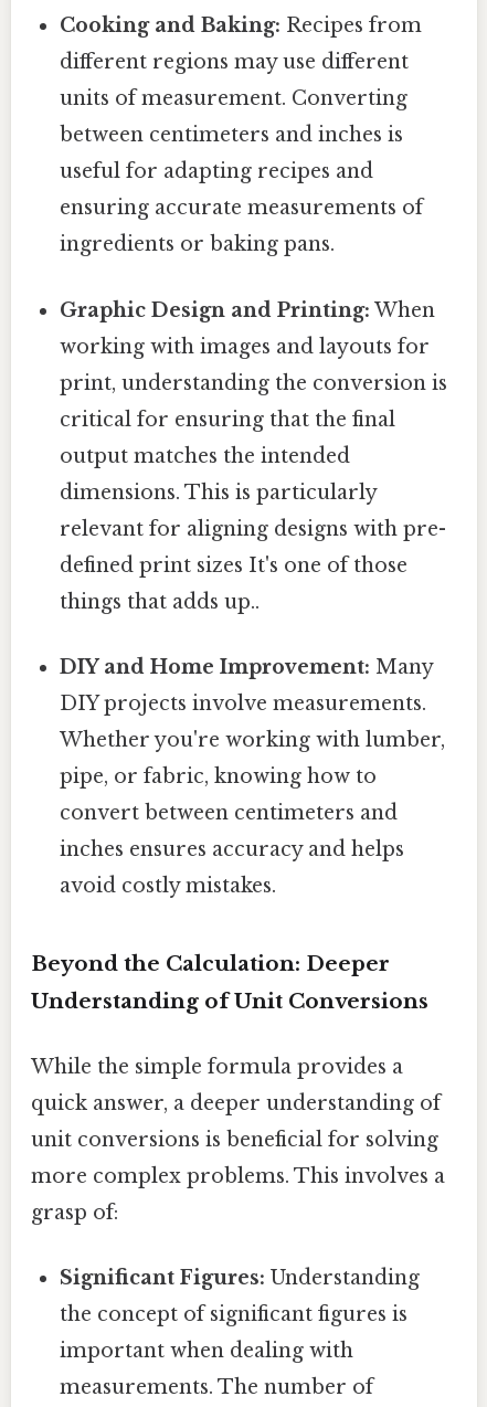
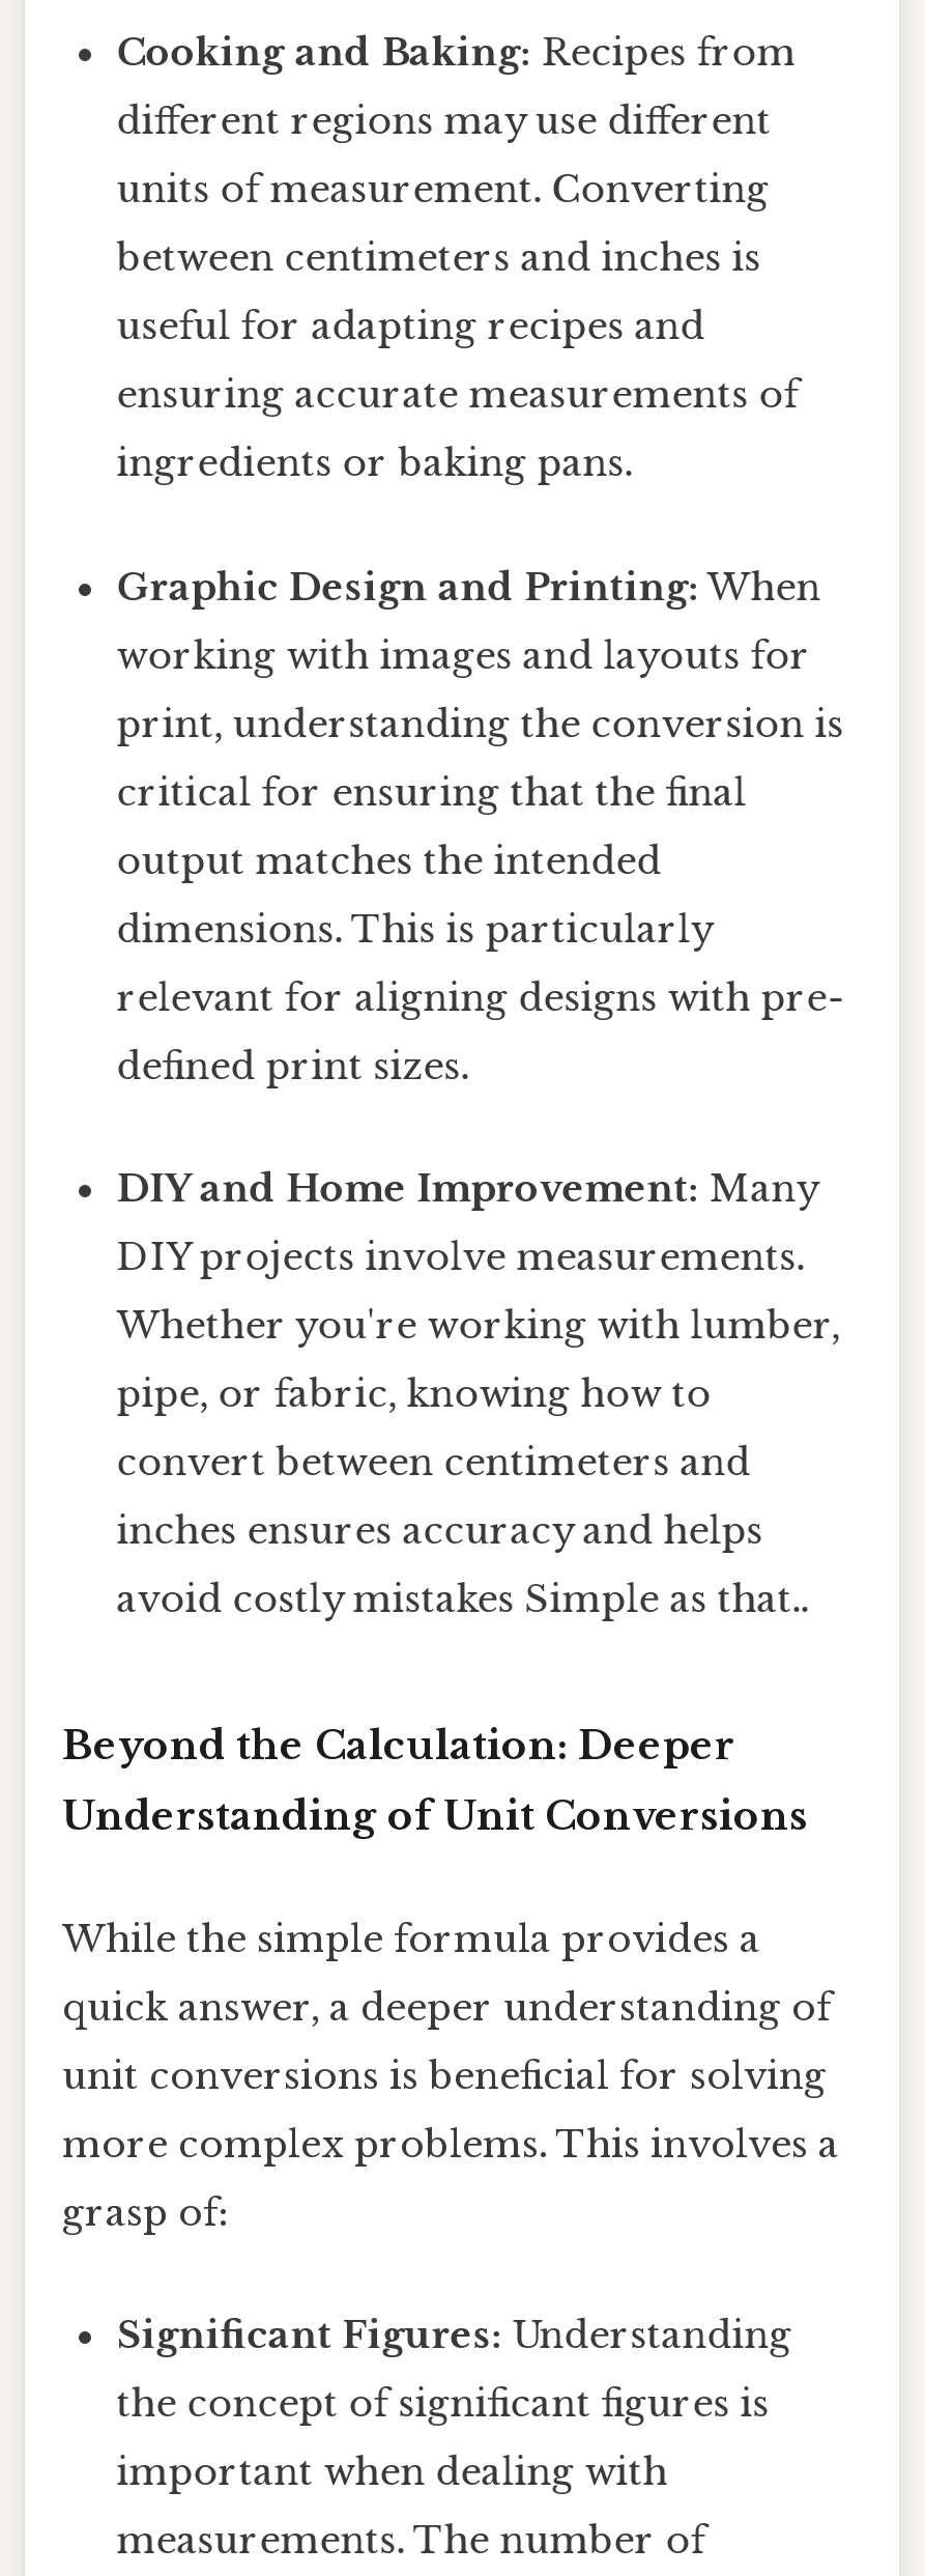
[60,553,408,614] defined print sizes It's one of those | things that adds up.. -> [116,1043,469,1089] defined print sizes.
[60,873,276,898] avoid costly mistakes. -> [116,1576,808,1622] avoid costly mistakes Simple as that..

